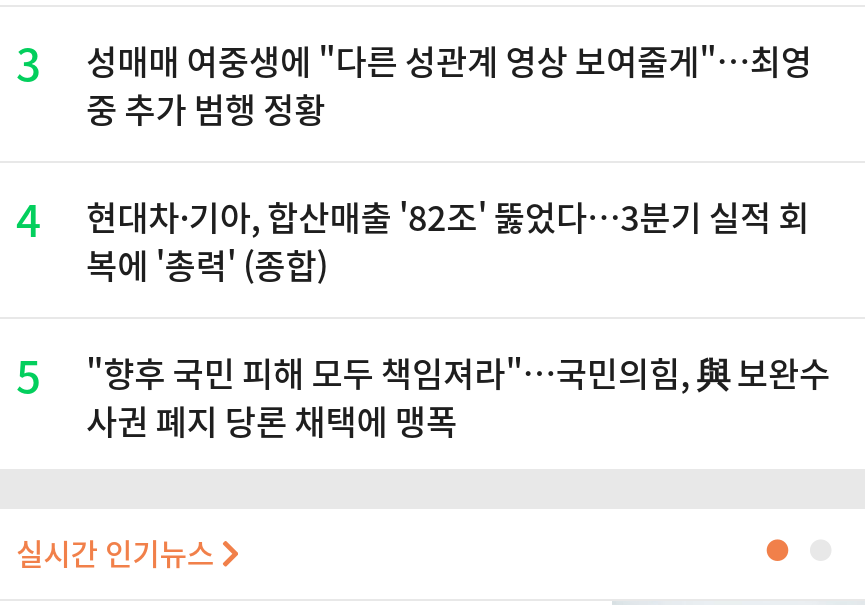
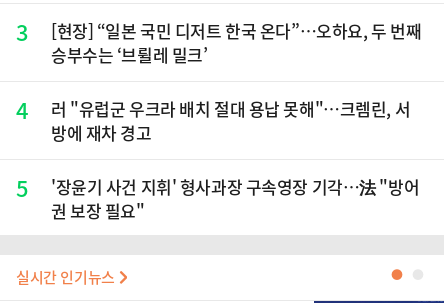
[86,35,812,133] 성매매 여중생에 "다른 성관계 영상 보여줄게"…최영 | 중 추가 범행 정황 -> [51,18,421,67] [현장] “일본 국민 디저트 한국 온다”…오하요, 두 번째 | 승부수는 ‘브륄레 밀크’
[86,191,809,289] 현대차·기아, 합산매출 '82조' 뚫었다…3분기 실적 회 | 복에 '총력' (종합) -> [51,96,410,145] 러 "유럽군 우크라 배치 절대 용납 못해"…크렘린, 서 | 방에 재차 경고
[86,347,830,445] "향후 국민 피해 모두 책임져라"…국민의힘, 與 보완수 | 사권 폐지 당론 채택에 맹폭 -> [51,174,419,223] '장윤기 사건 지휘' 형사과장 구속영장 기각…法 "방어 | 권 보장 필요"

